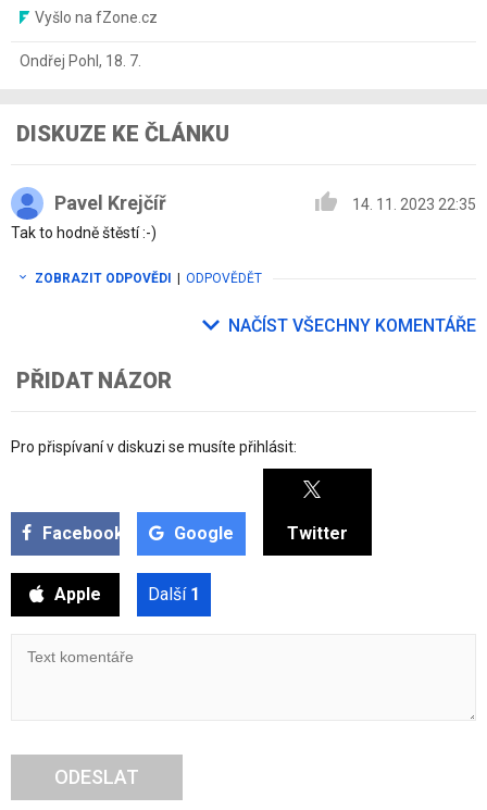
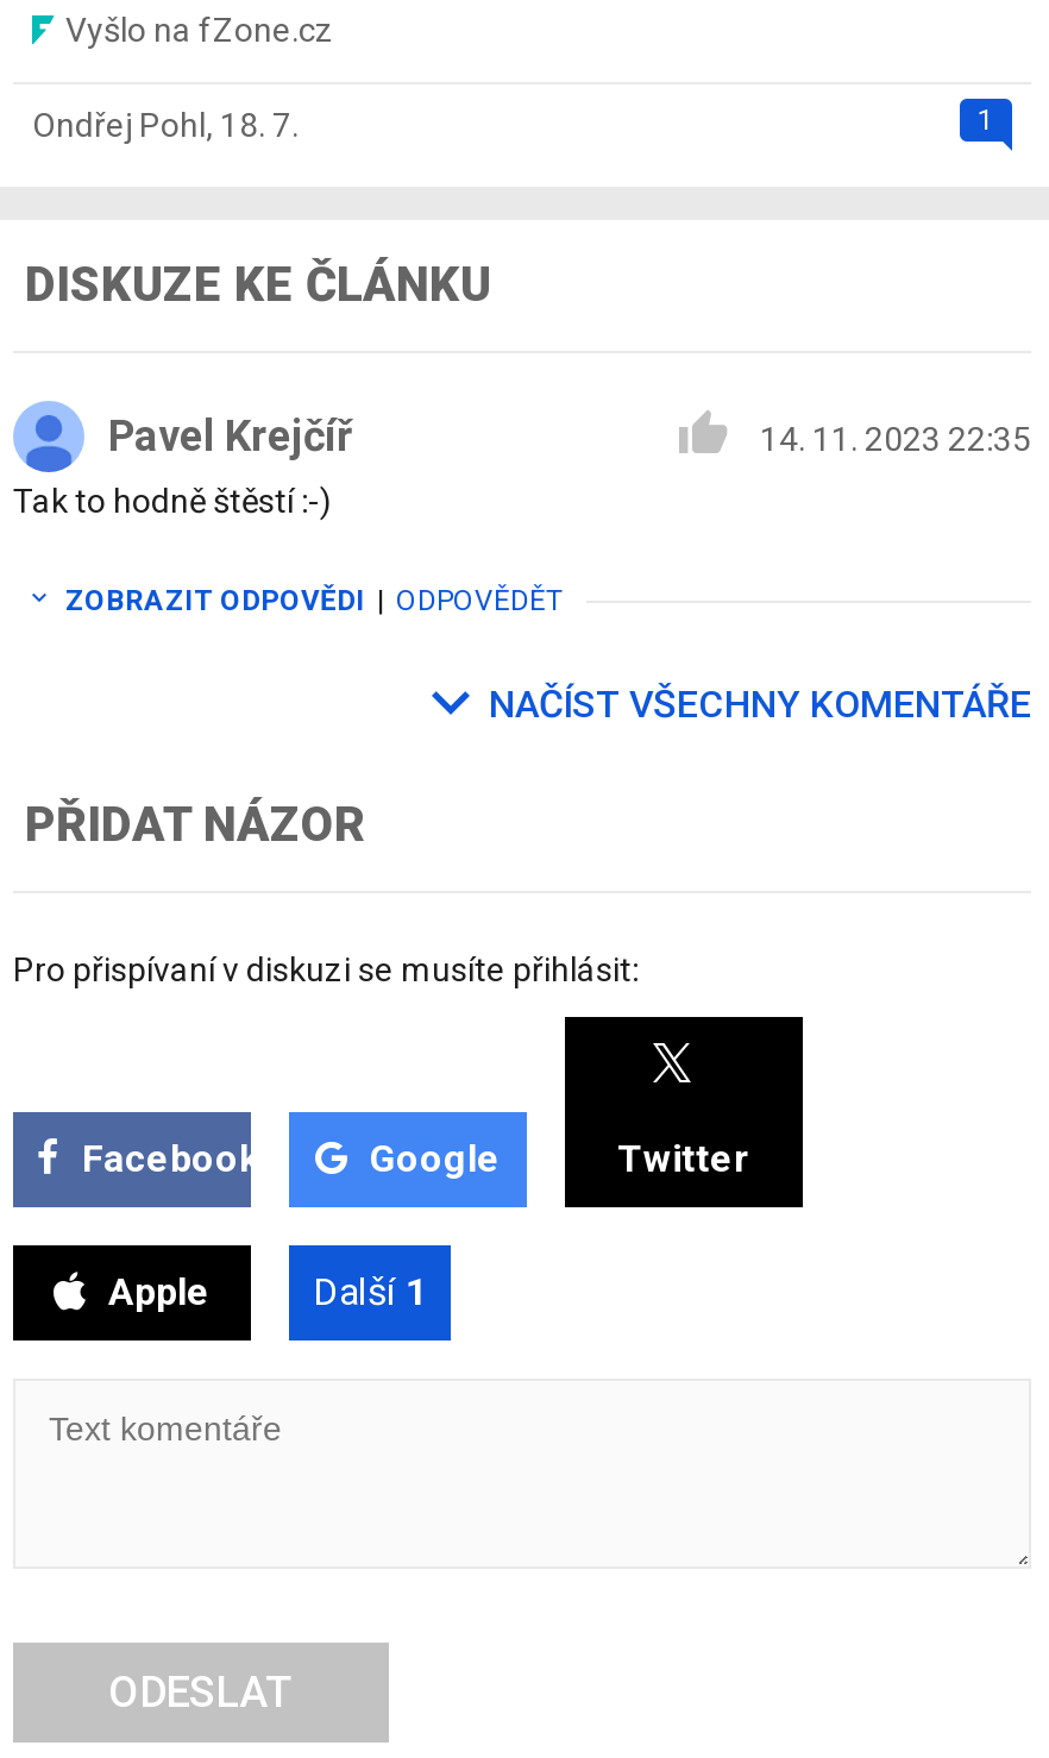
none -> [978,103,994,136] 1

